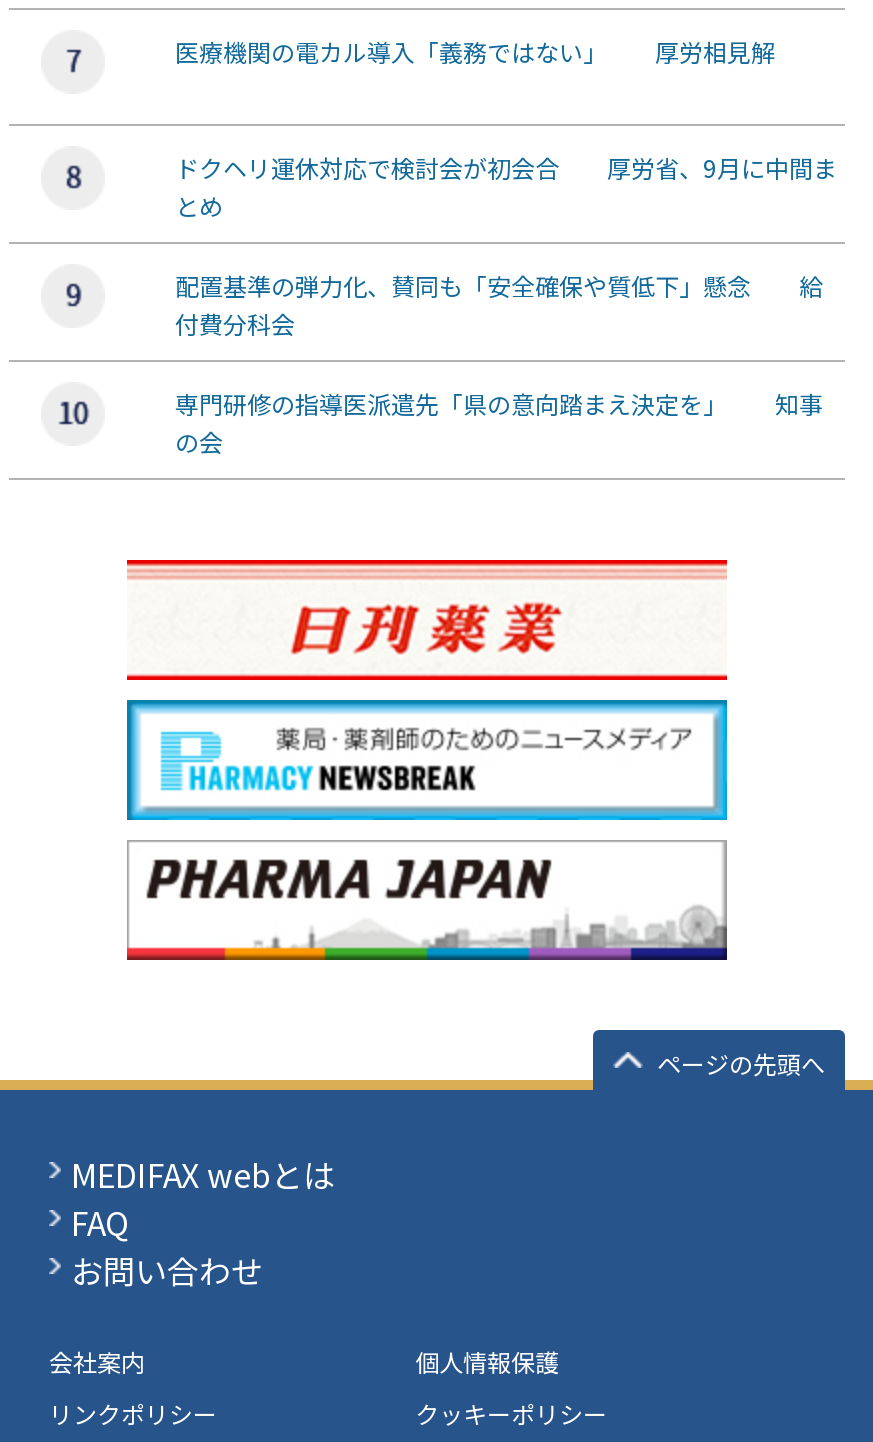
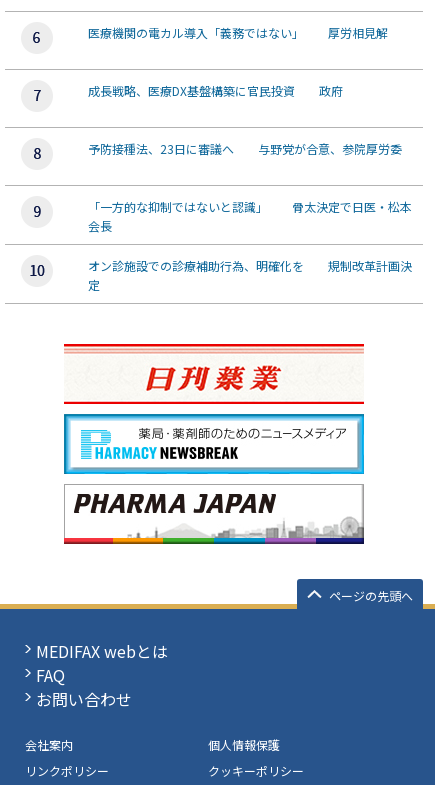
[175,150,837,458] ドクヘリ運休対応で検討会が初会合 厚労省、9月に中間ま | とめ | 配置基準の弾力化、賛同も「安全確保や質低下」懸念 給 | 付費分科会 | 専門研修の指導医派遣先「県の意向踏まえ決定を」 知事 | の会 -> [88,82,412,293] 成長戦略、医療DX基盤構築に官民投資 政府 | 予防接種法、23日に審議へ 与野党が合意、参院厚労委 | 「一方的な抑制ではないと認識」 骨太決定で日医・松本 | 会長 | オン診施設での診療補助行為、明確化を 規制改革計画決 | 定

